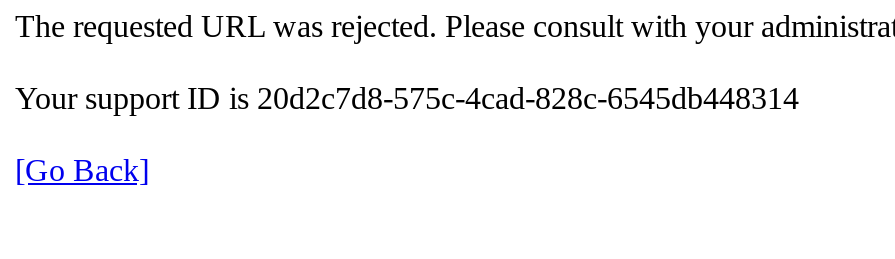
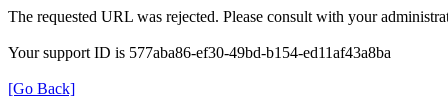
[15,81,799,115] Your support ID is 20d2c7d8-575c-4cad-828c-6545db448314 -> [8,44,391,61] Your support ID is 577aba86-ef30-49bd-b154-ed11af43a8ba

